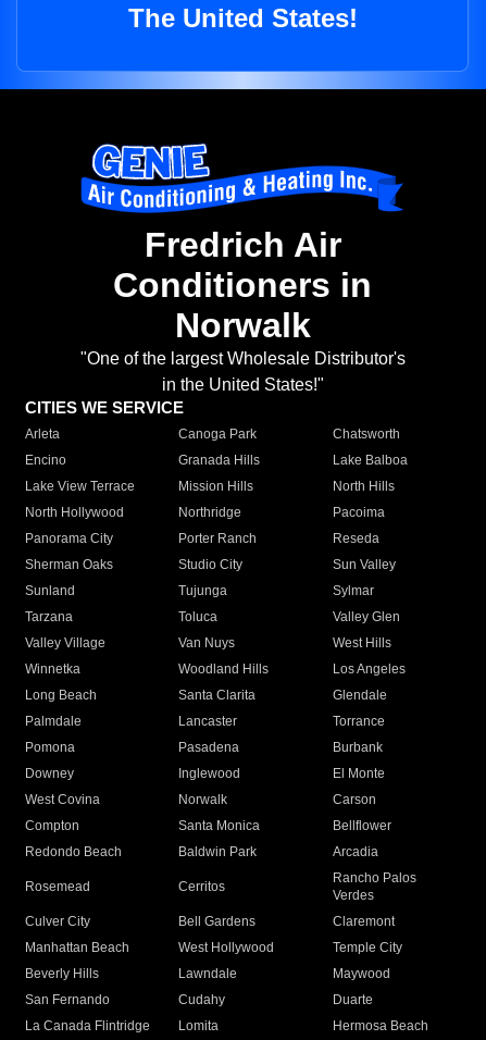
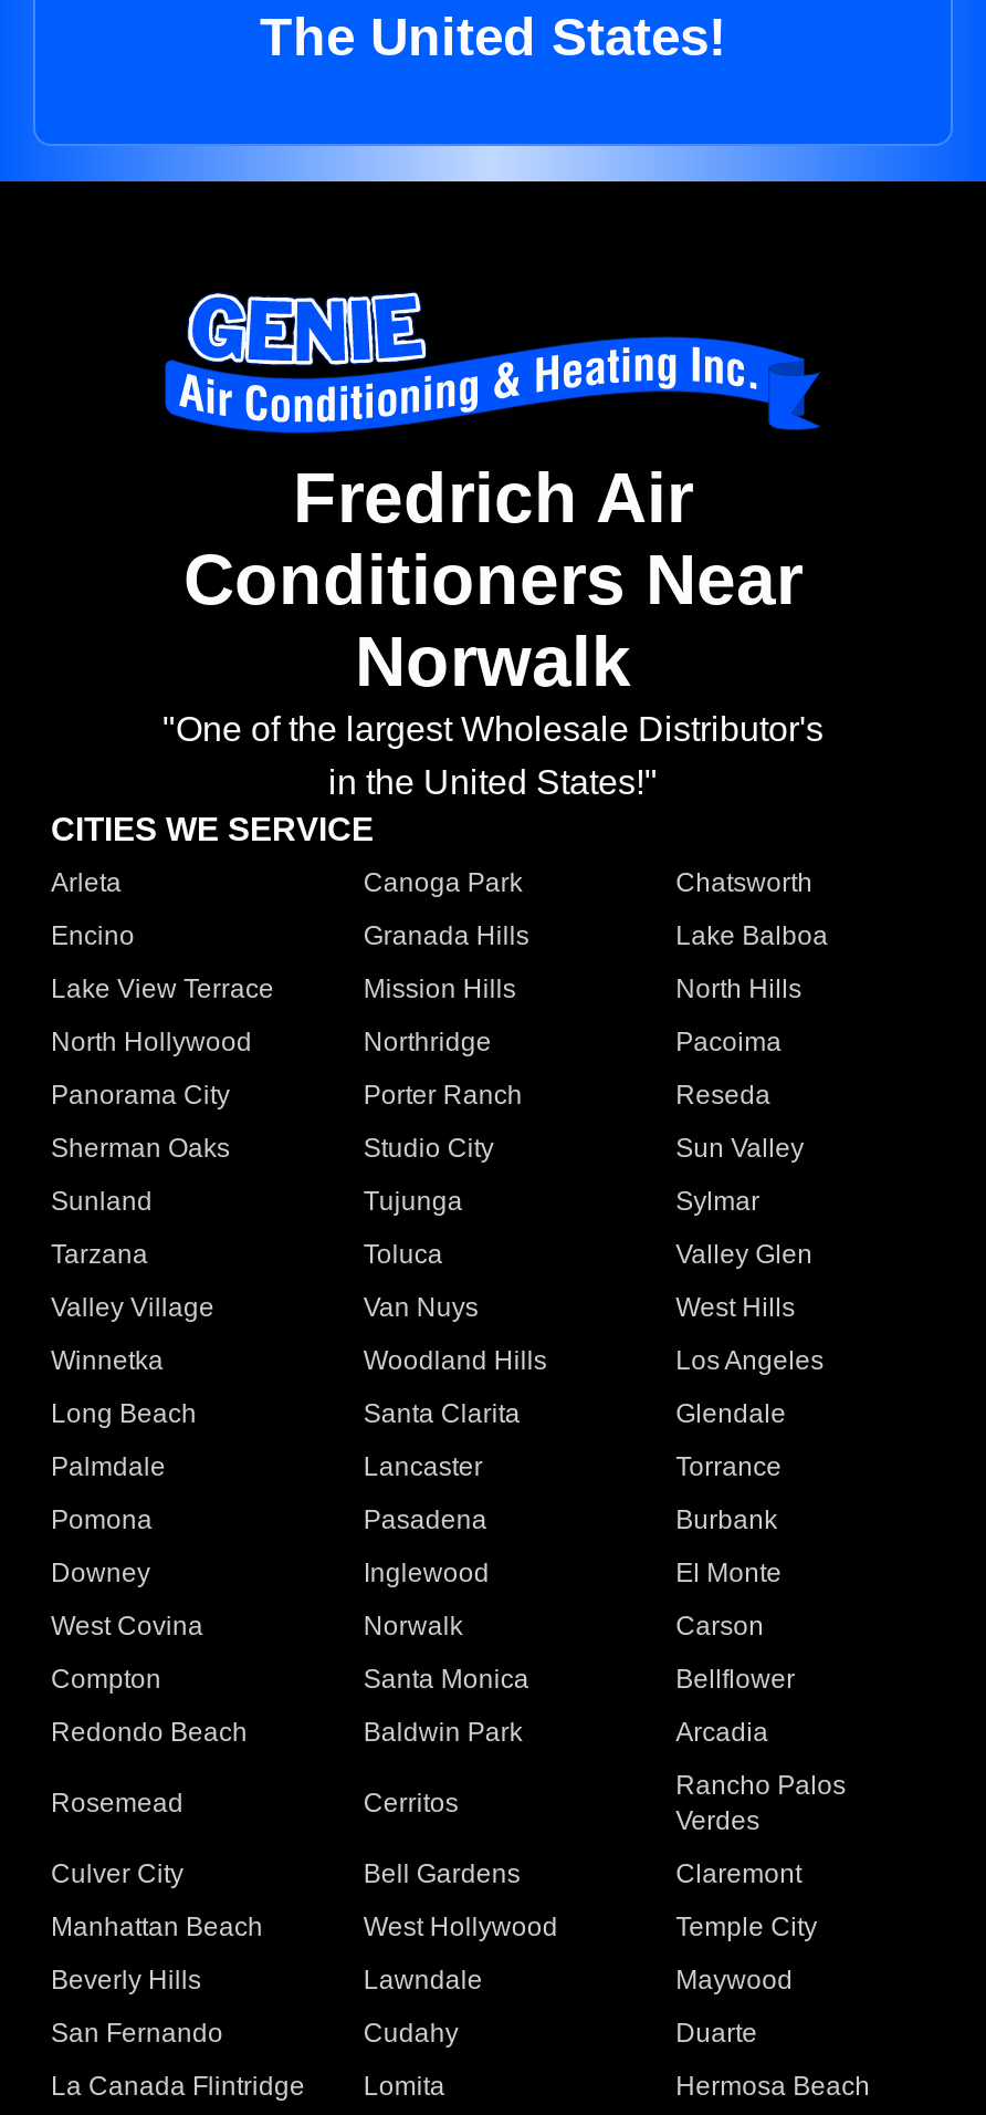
[113,266,372,305] Conditioners in -> [183,540,803,620] Conditioners Near

